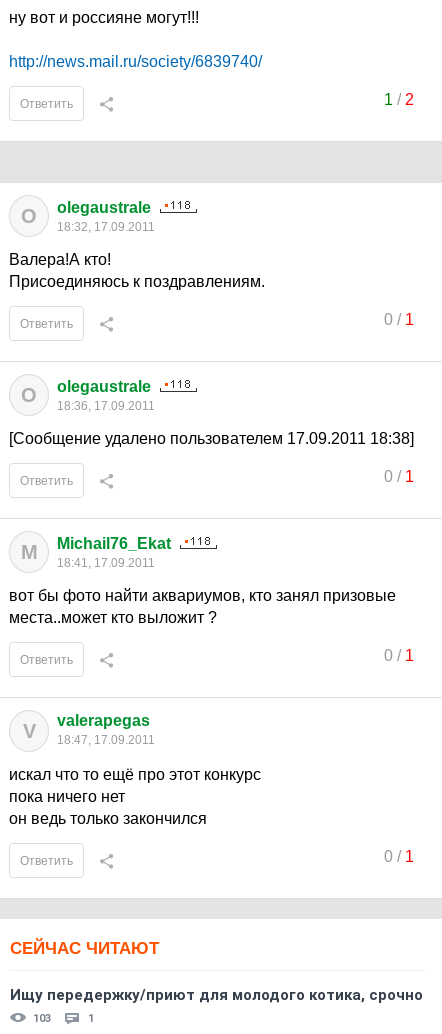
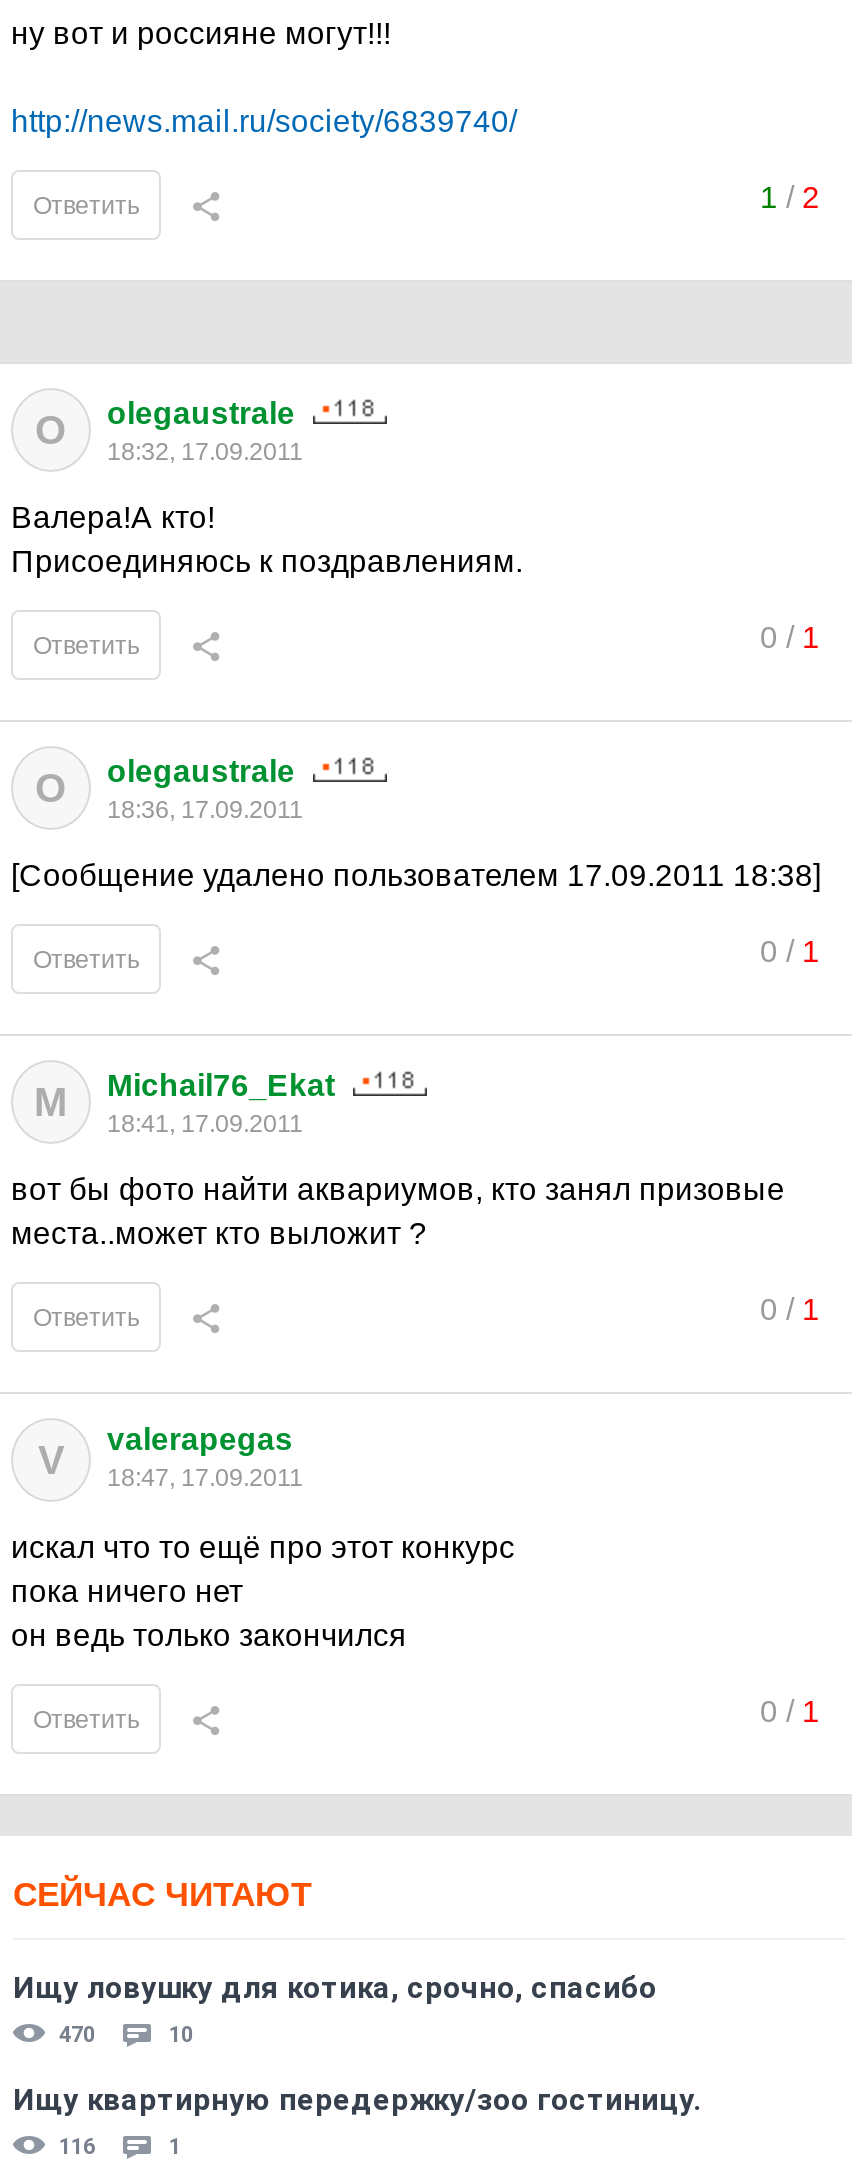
[10,986,423,1025] Ищу передержку/приют для молодого котика, срочно | 103 -> [13,1970,701,2160] Ищу ловушку для котика, срочно, спасибо | 470 | 10 | Ищу квартирную передержку/зоо гостиницу. | 116

